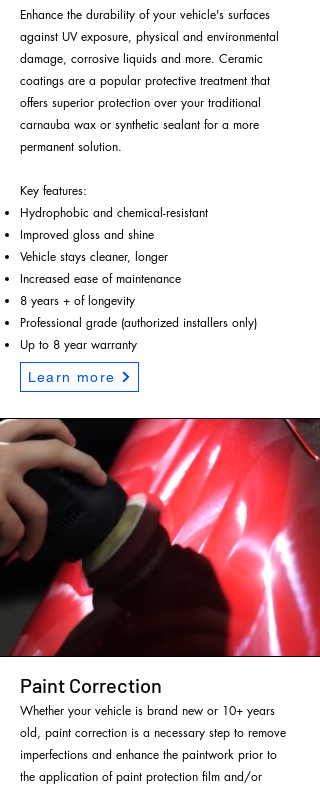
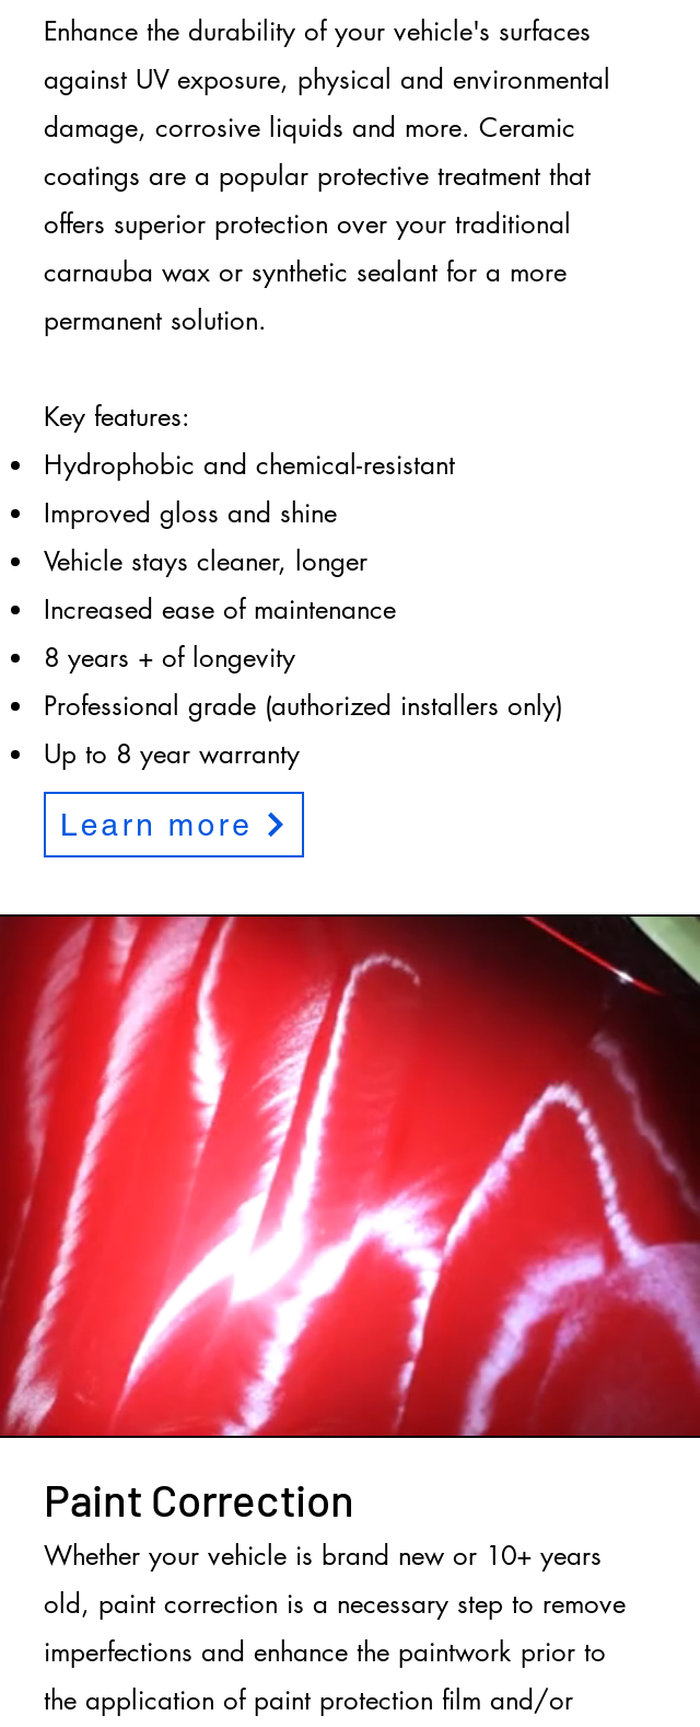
[3,418,317,657] [image] -> [7,914,693,1438] [image]

